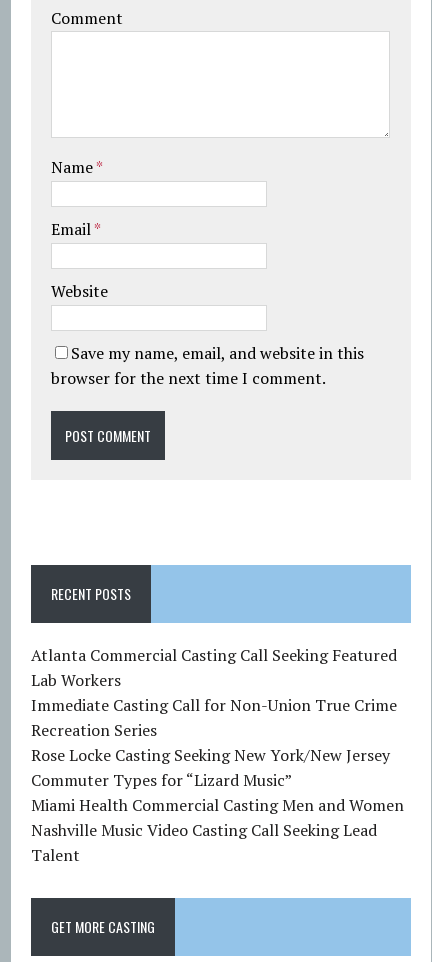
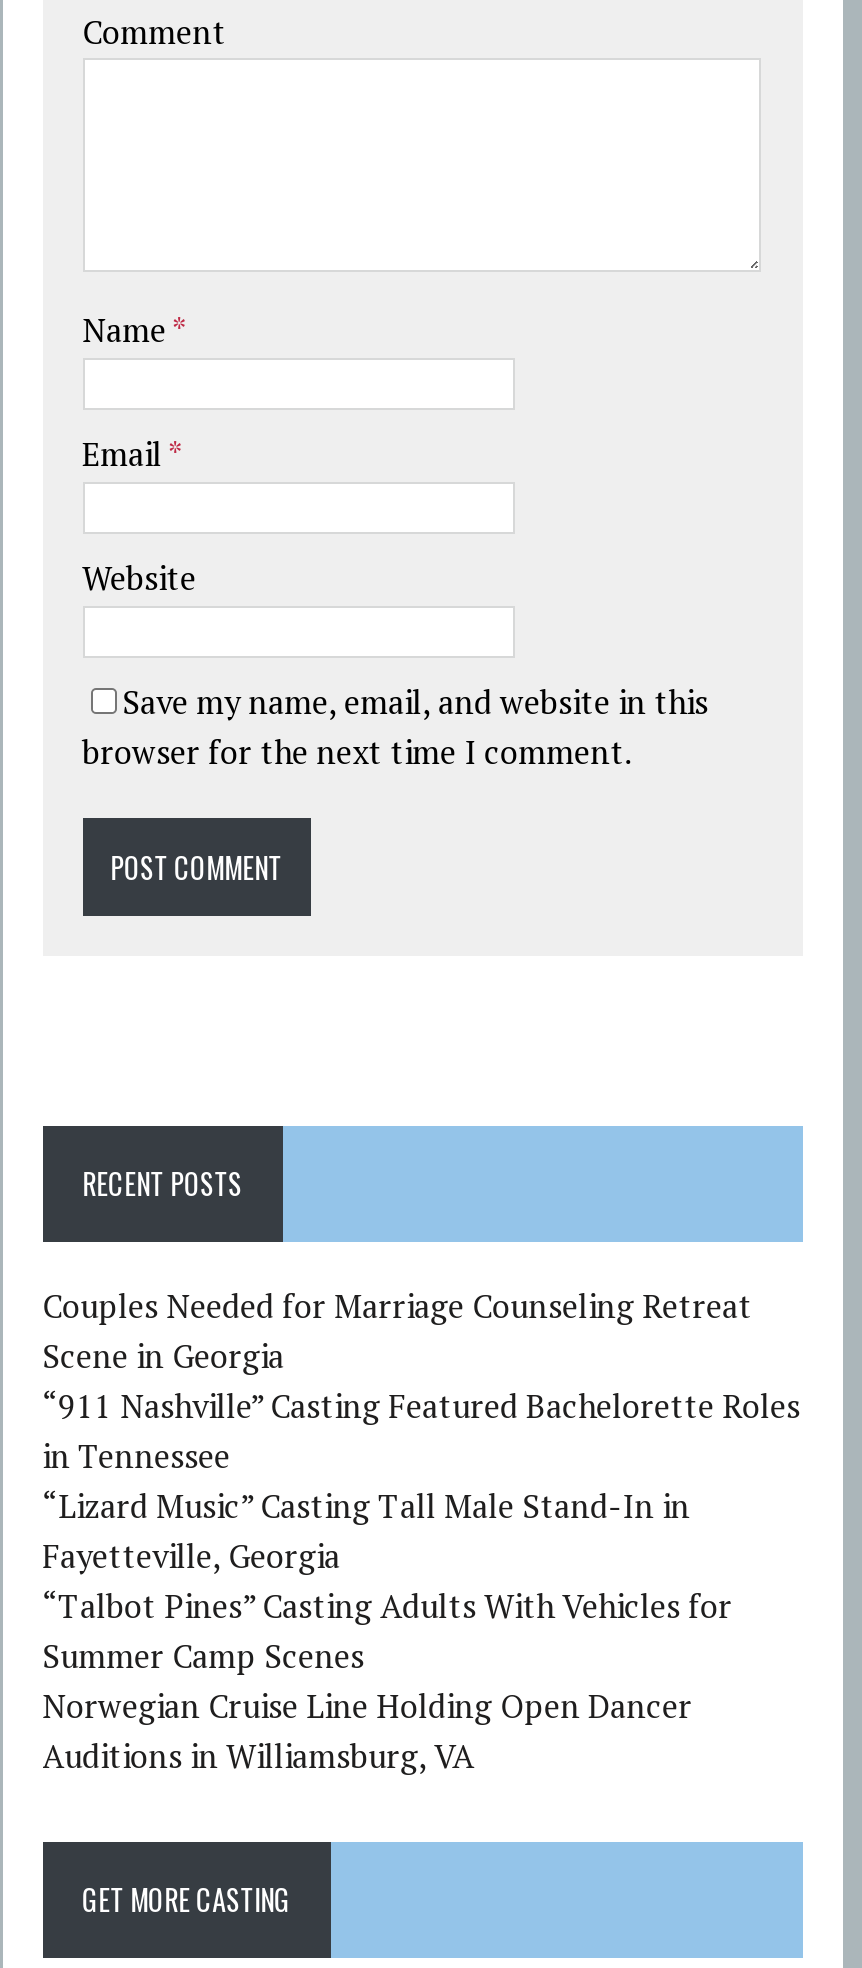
[31,644,404,866] Atlanta Commercial Casting Call Seeking Featured | Lab Workers | Immediate Casting Call for Non-Union True Crime | Recreation Series | Rose Locke Casting Seeking New York/New Jersey | Commuter Types for “Lizard Music” | Miami Health Commercial Casting Men and Women | Nashville Music Video Casting Call Seeking Lead | Talent -> [42,1284,800,1778] Couples Needed for Marriage Counseling Retreat | Scene in Georgia | “911 Nashville” Casting Featured Bachelorette Roles | in Tennessee | “Lizard Music” Casting Tall Male Stand-In in | Fayetteville, Georgia | “Talbot Pines” Casting Adults With Vehicles for | Summer Camp Scenes | Norwegian Cruise Line Holding Open Dancer | Auditions in Williamsburg, VA

